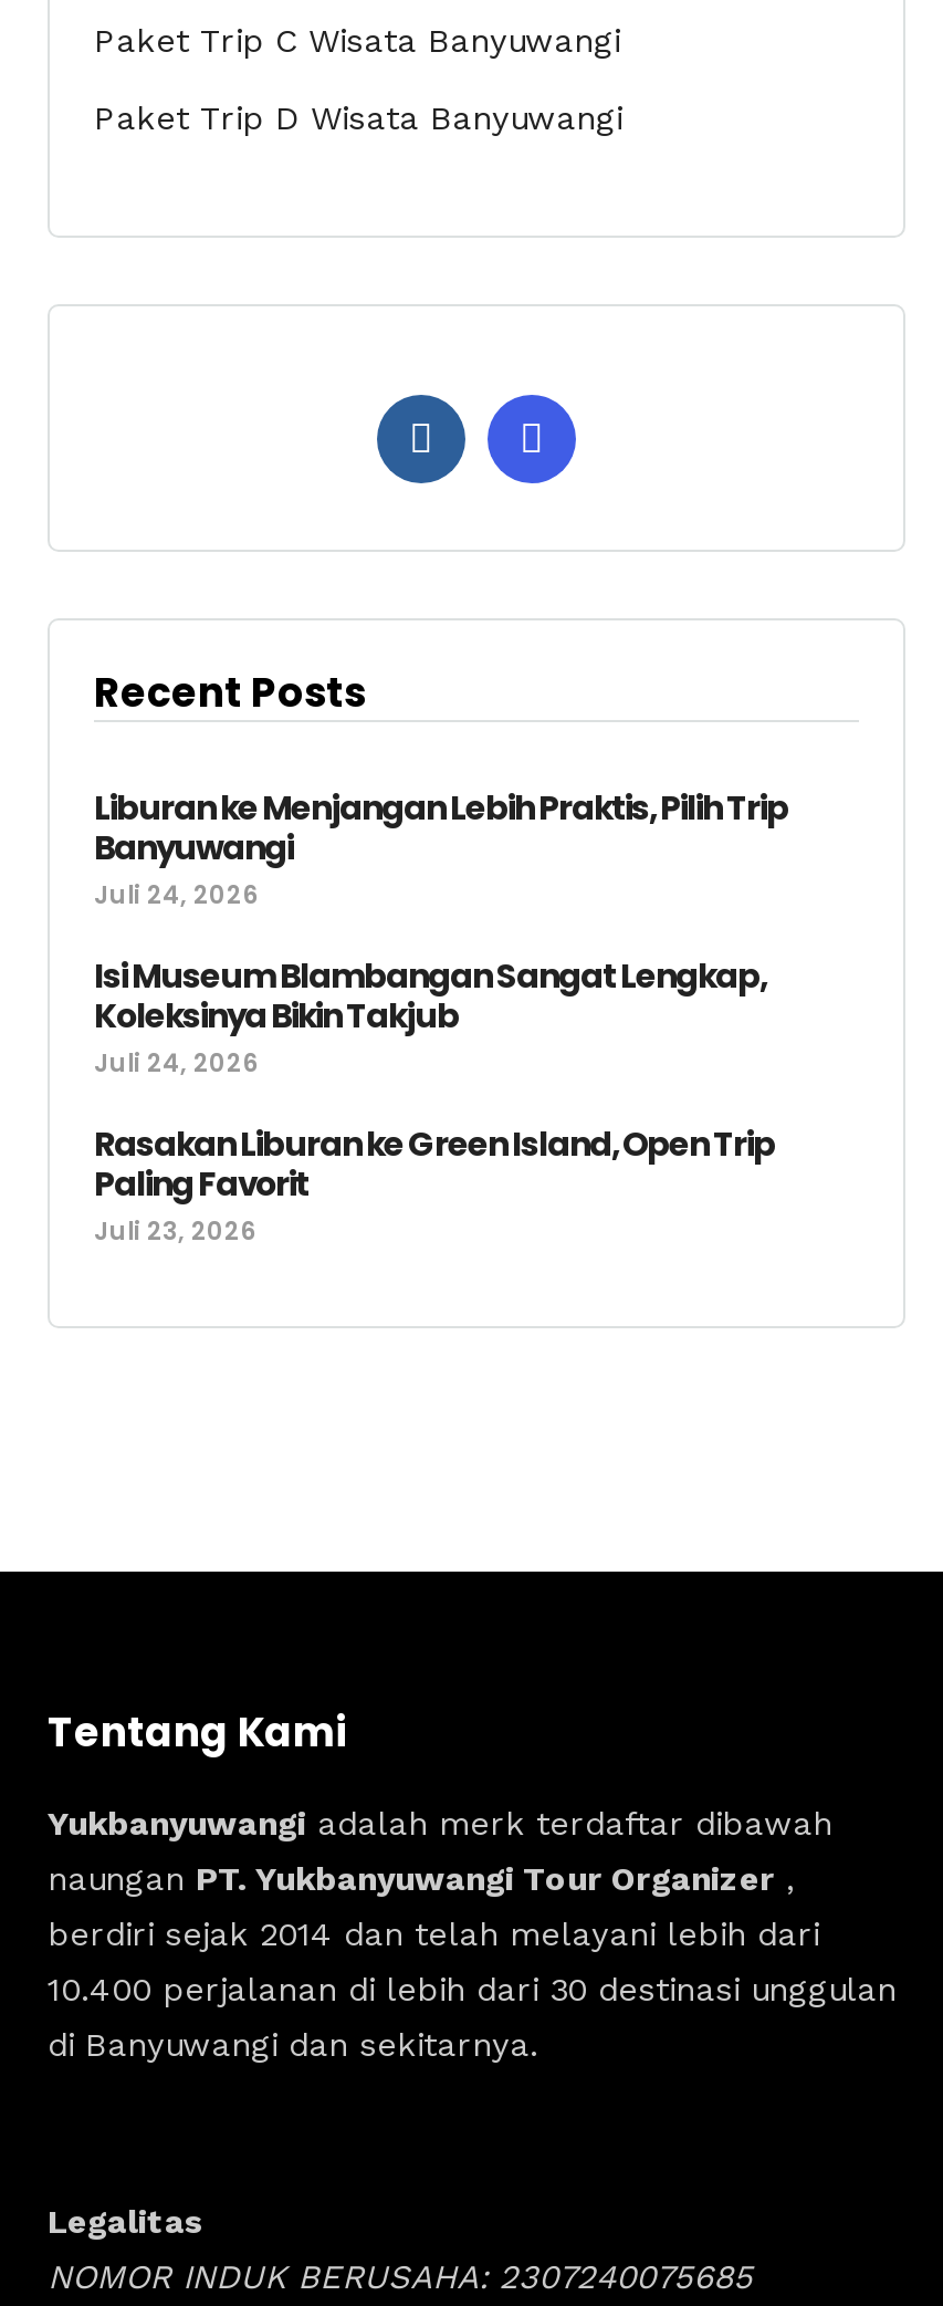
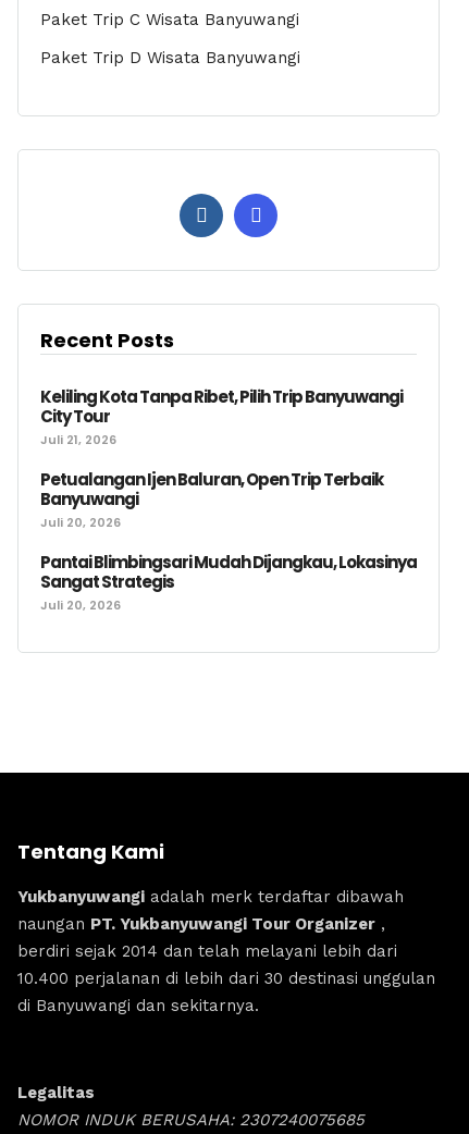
[94,783,788,830] Liburan ke Menjangan Lebih Praktis, Pilih Trip -> [40,385,403,490] Keliling Kota Tanpa Ribet, Pilih Trip Banyuwangi | City Tour | Juli 21, 2026 | Petualangan Ijen Baluran, Open Trip Terbaik
moved [94,823,293,870] -> [40,487,138,510]: Banyuwangi
[94,876,775,1248] Juli 24, 2026 | Isi Museum Blambangan Sangat Lengkap, | Koleksinya Bikin Takjub | Juli 24, 2026 | Rasakan Liburan ke Green Island, Open Trip | Paling Favorit | Juli 23, 2026 -> [40,513,417,613] Juli 20, 2026 | Pantai Blimbingsari Mudah Dijangkau, Lokasinya | Sangat Strategis | Juli 20, 2026

